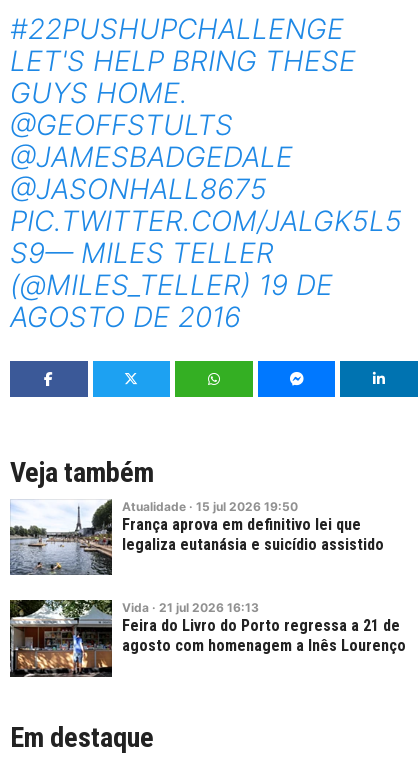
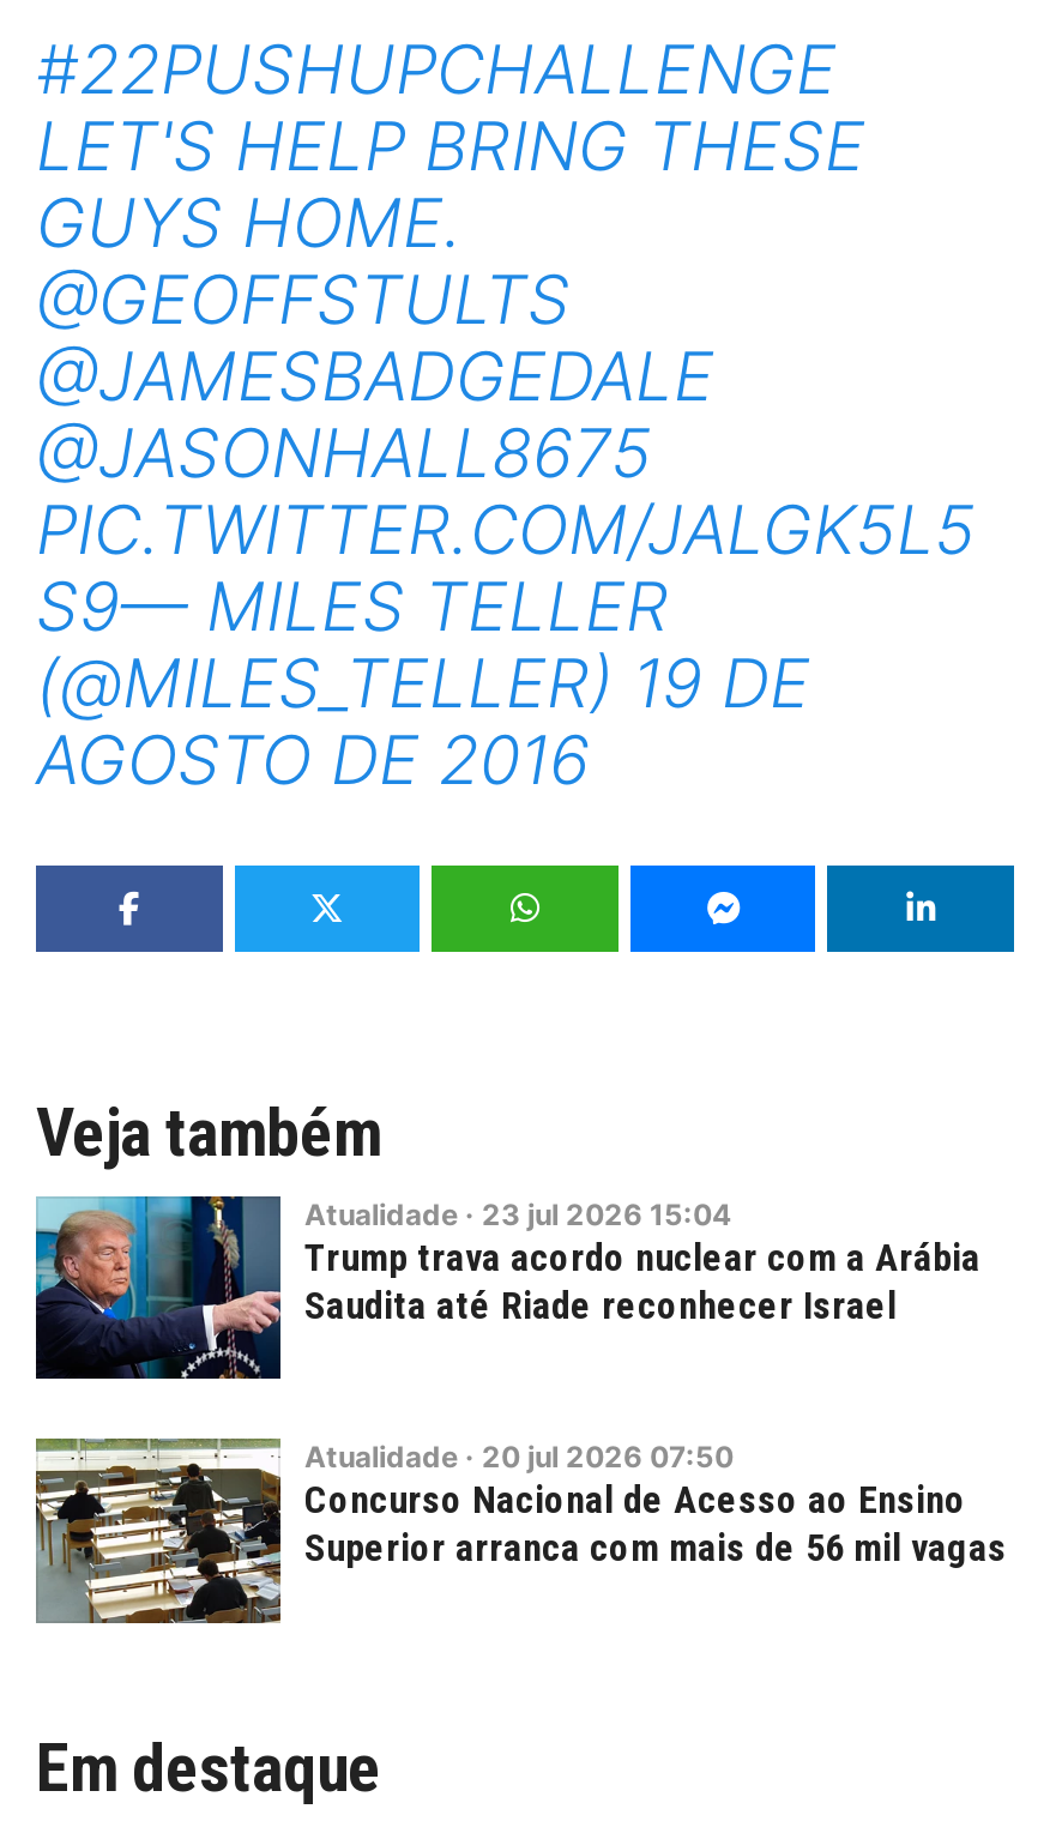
[9,499,384,576] [image] | Atualidade · 15 jul 2026 19:50 | França aprova em definitivo lei que | legaliza eutanásia e suicídio assistido -> [34,1194,980,1381] [image] | Atualidade · 23 jul 2026 15:04 | Trump trava acordo nuclear com a Arábia | Saudita até Riade reconhecer Israel
[9,599,406,678] [image] | Vida · 21 jul 2026 16:13 | Feira do Livro do Porto regressa a 21 de | agosto com homenagem a Inês Lourenço -> [34,1436,1007,1623] [image] | Atualidade · 20 jul 2026 07:50 | Concurso Nacional de Acesso ao Ensino | Superior arranca com mais de 56 mil vagas

